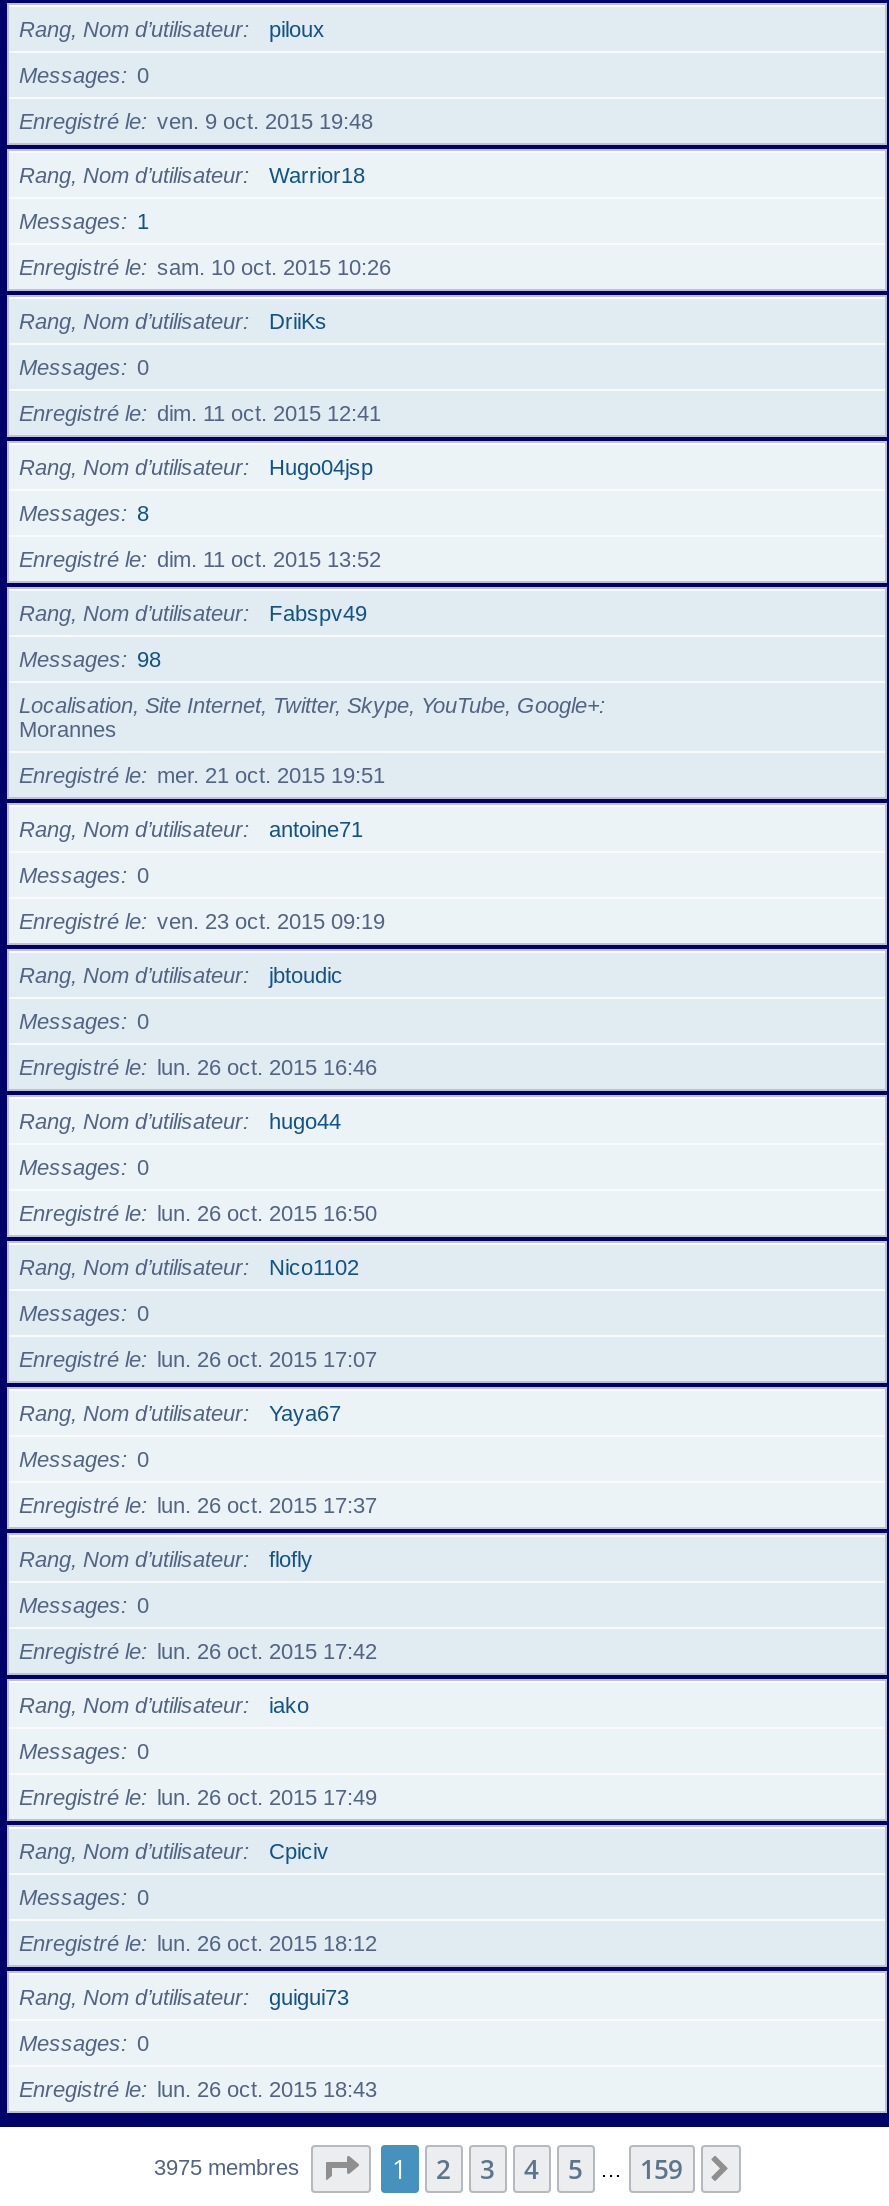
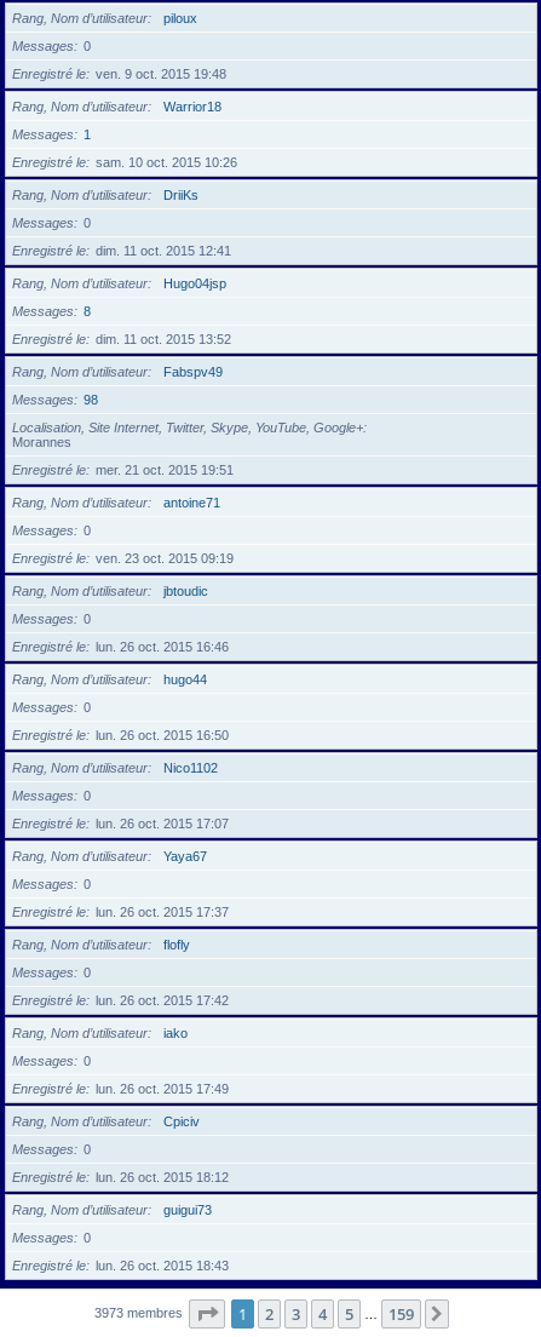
[154,2155,306,2179] 3975 membres -> [94,1305,186,1320] 3973 membres

